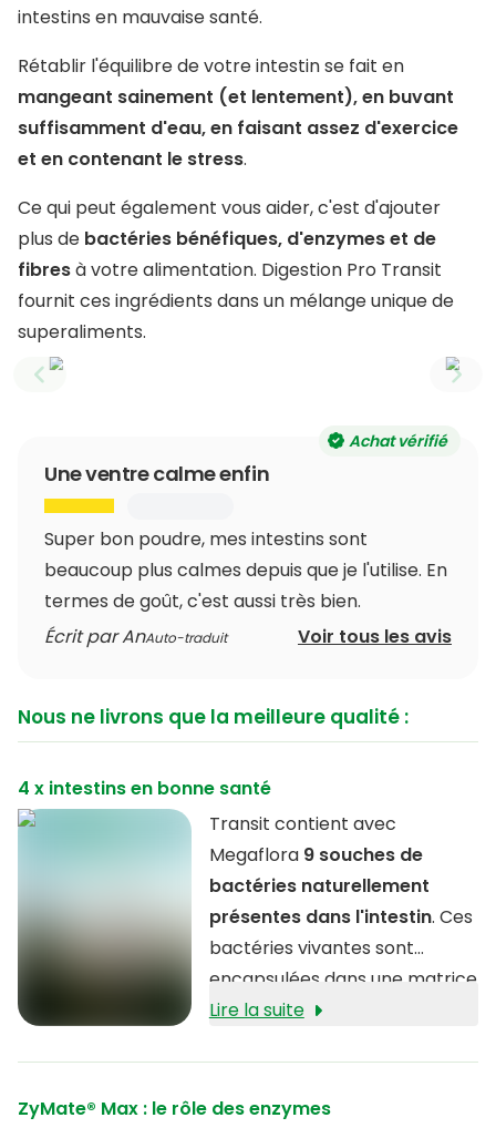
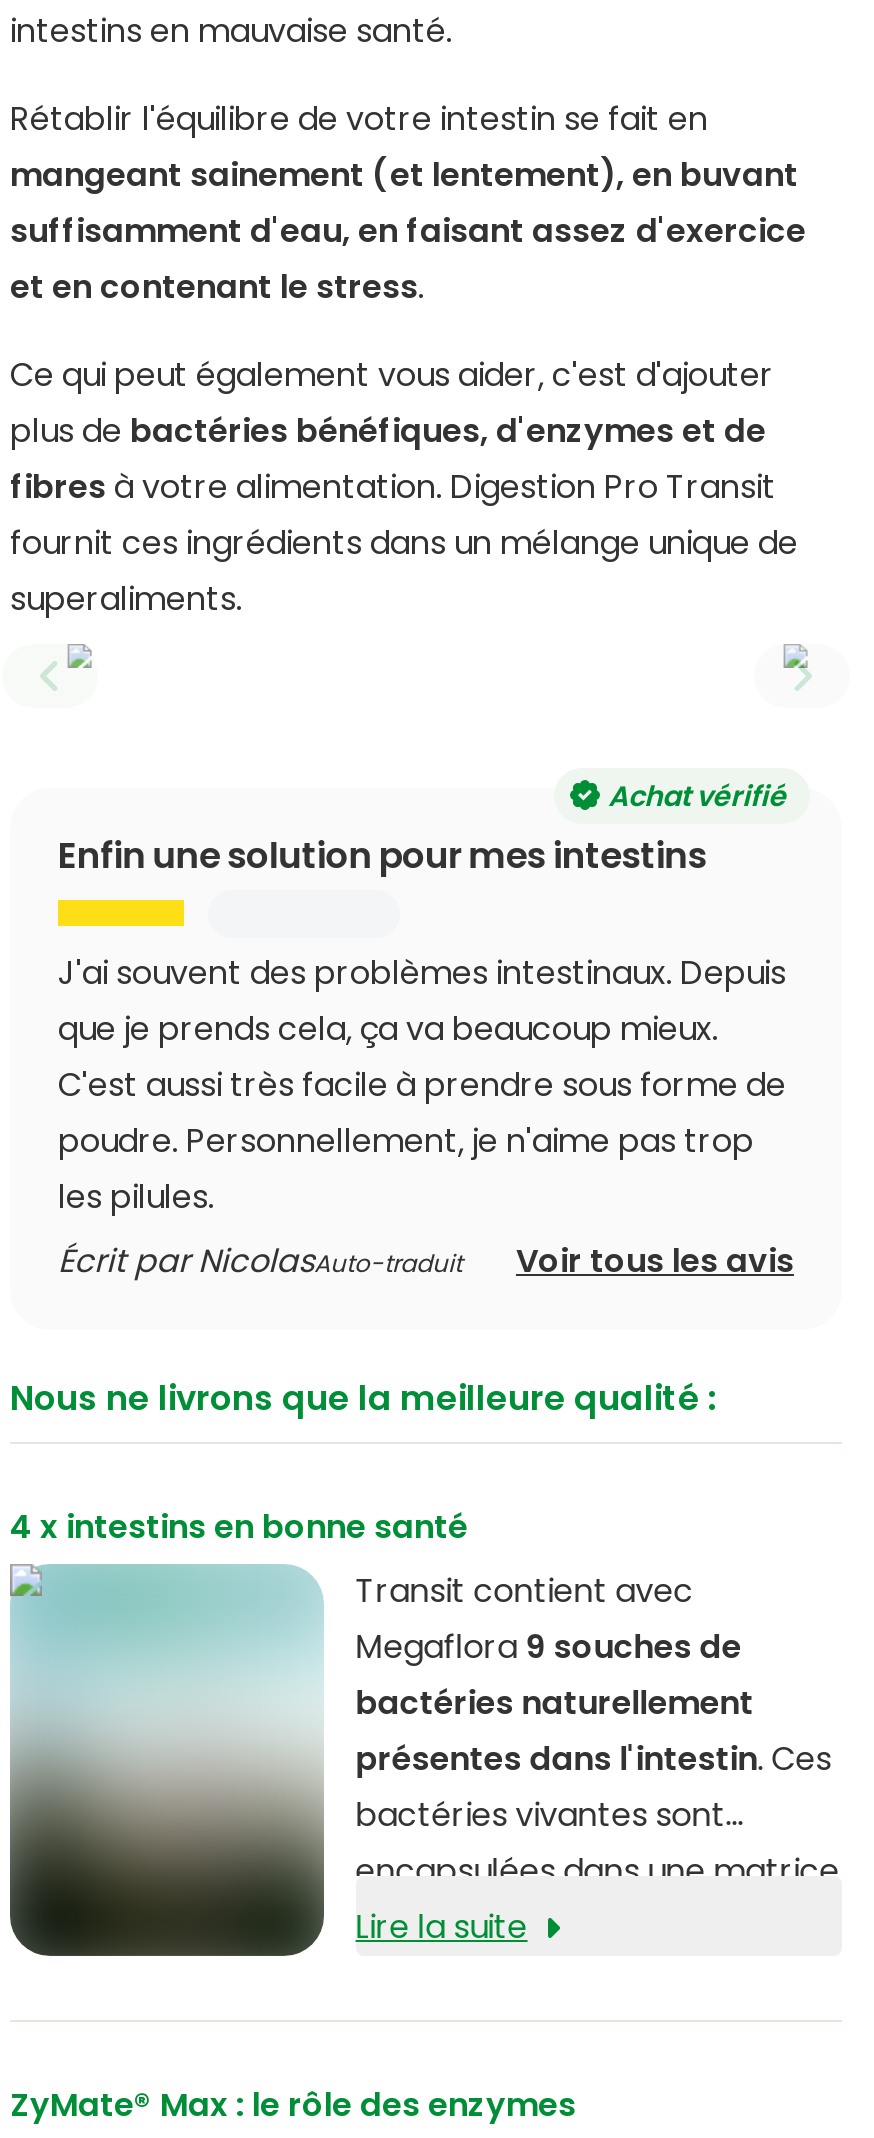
[44,459,269,487] Une ventre calme enfin -> [58,829,707,879] Enfin une solution pour mes intestins
[44,526,447,649] Super bon poudre, mes intestins sont | beaucoup plus calmes depuis que je l'utilise. En | termes de goût, c'est aussi très bien. | Écrit par AnAuto-traduit -> [58,949,786,1283] J'ai souvent des problèmes intestinaux. Depuis | que je prends cela, ça va beaucoup mieux. | C'est aussi très facile à prendre sous forme de | poudre. Personnellement, je n'aime pas trop | les pilules. | Écrit par NicolasAuto-traduit

